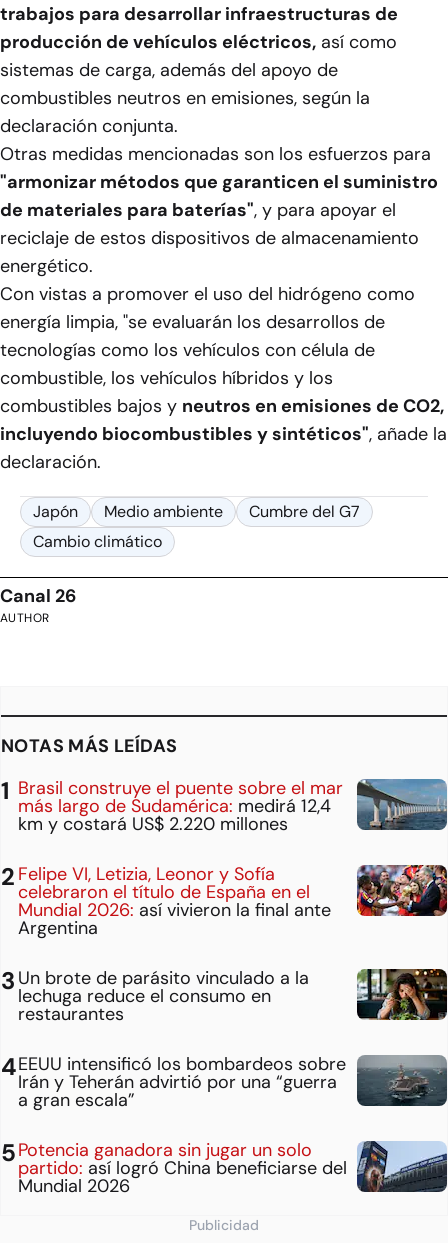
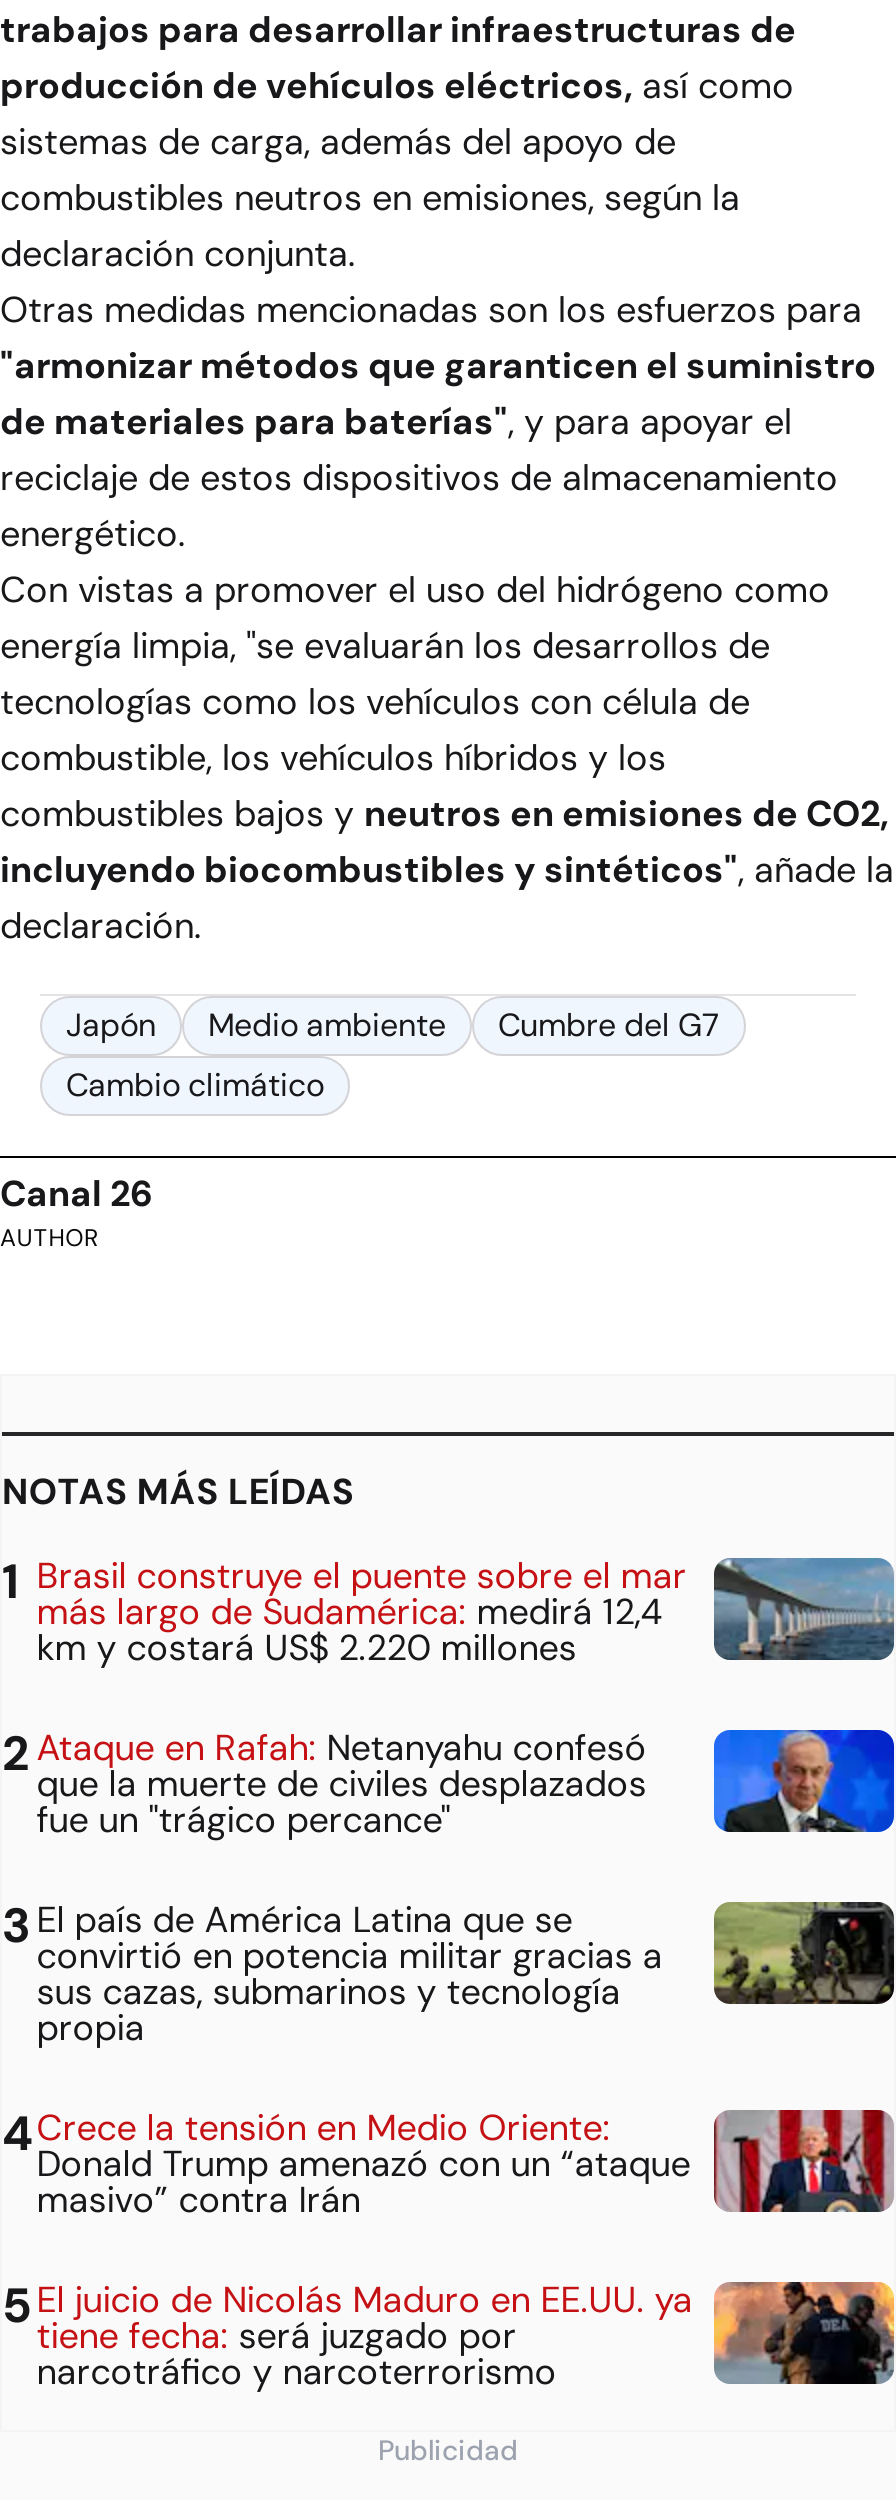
[18,862,445,940] [image] | Felipe VI, Letizia, Leonor y Sofía | celebraron el título de España en el | Mundial 2026: así vivieron la final ante | Argentina -> [37,1724,890,1844] [image] | Ataque en Rafah: Netanyahu confesó | que la muerte de civiles desplazados | fue un "trágico percance"
[356,951,445,1021] [image] -> [712,1900,890,2040] [image]
[18,966,309,1026] Un brote de parásito vinculado a la | lechuga reduce el consumo en | restaurantes -> [37,1896,663,2052] El país de América Latina que se | convirtió en potencia militar gracias a | sus cazas, submarinos y tecnología | propia
[18,1052,445,1112] [image] | EEUU intensificó los bombardeos sobre | Irán y Teherán advirtió por una “guerra | a gran escala” -> [37,2104,890,2224] [image] | Crece la tensión en Medio Oriente: | Donald Trump amenazó con un “ataque | masivo” contra Irán
[18,1138,445,1198] [image] | Potencia ganadora sin jugar un solo | partido: así logró China beneficiarse del | Mundial 2026 -> [37,2276,890,2396] [image] | El juicio de Nicolás Maduro en EE.UU. ya | tiene fecha: será juzgado por | narcotráfico y narcoterrorismo

